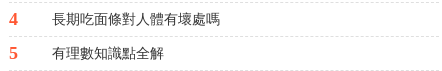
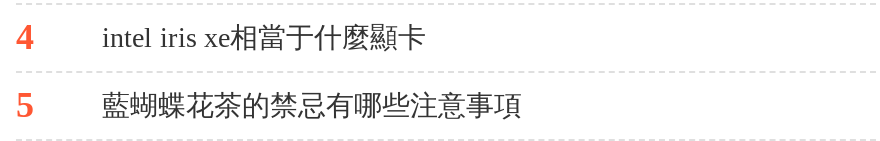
[52,12,220,27] 長期吃面條對人體有壞處嗎 -> [102,22,426,52] intel iris xe相當于什麼顯卡
[52,46,164,61] 有理數知識點全解 -> [102,90,522,120] 藍蝴蝶花茶的禁忌有哪些注意事項

